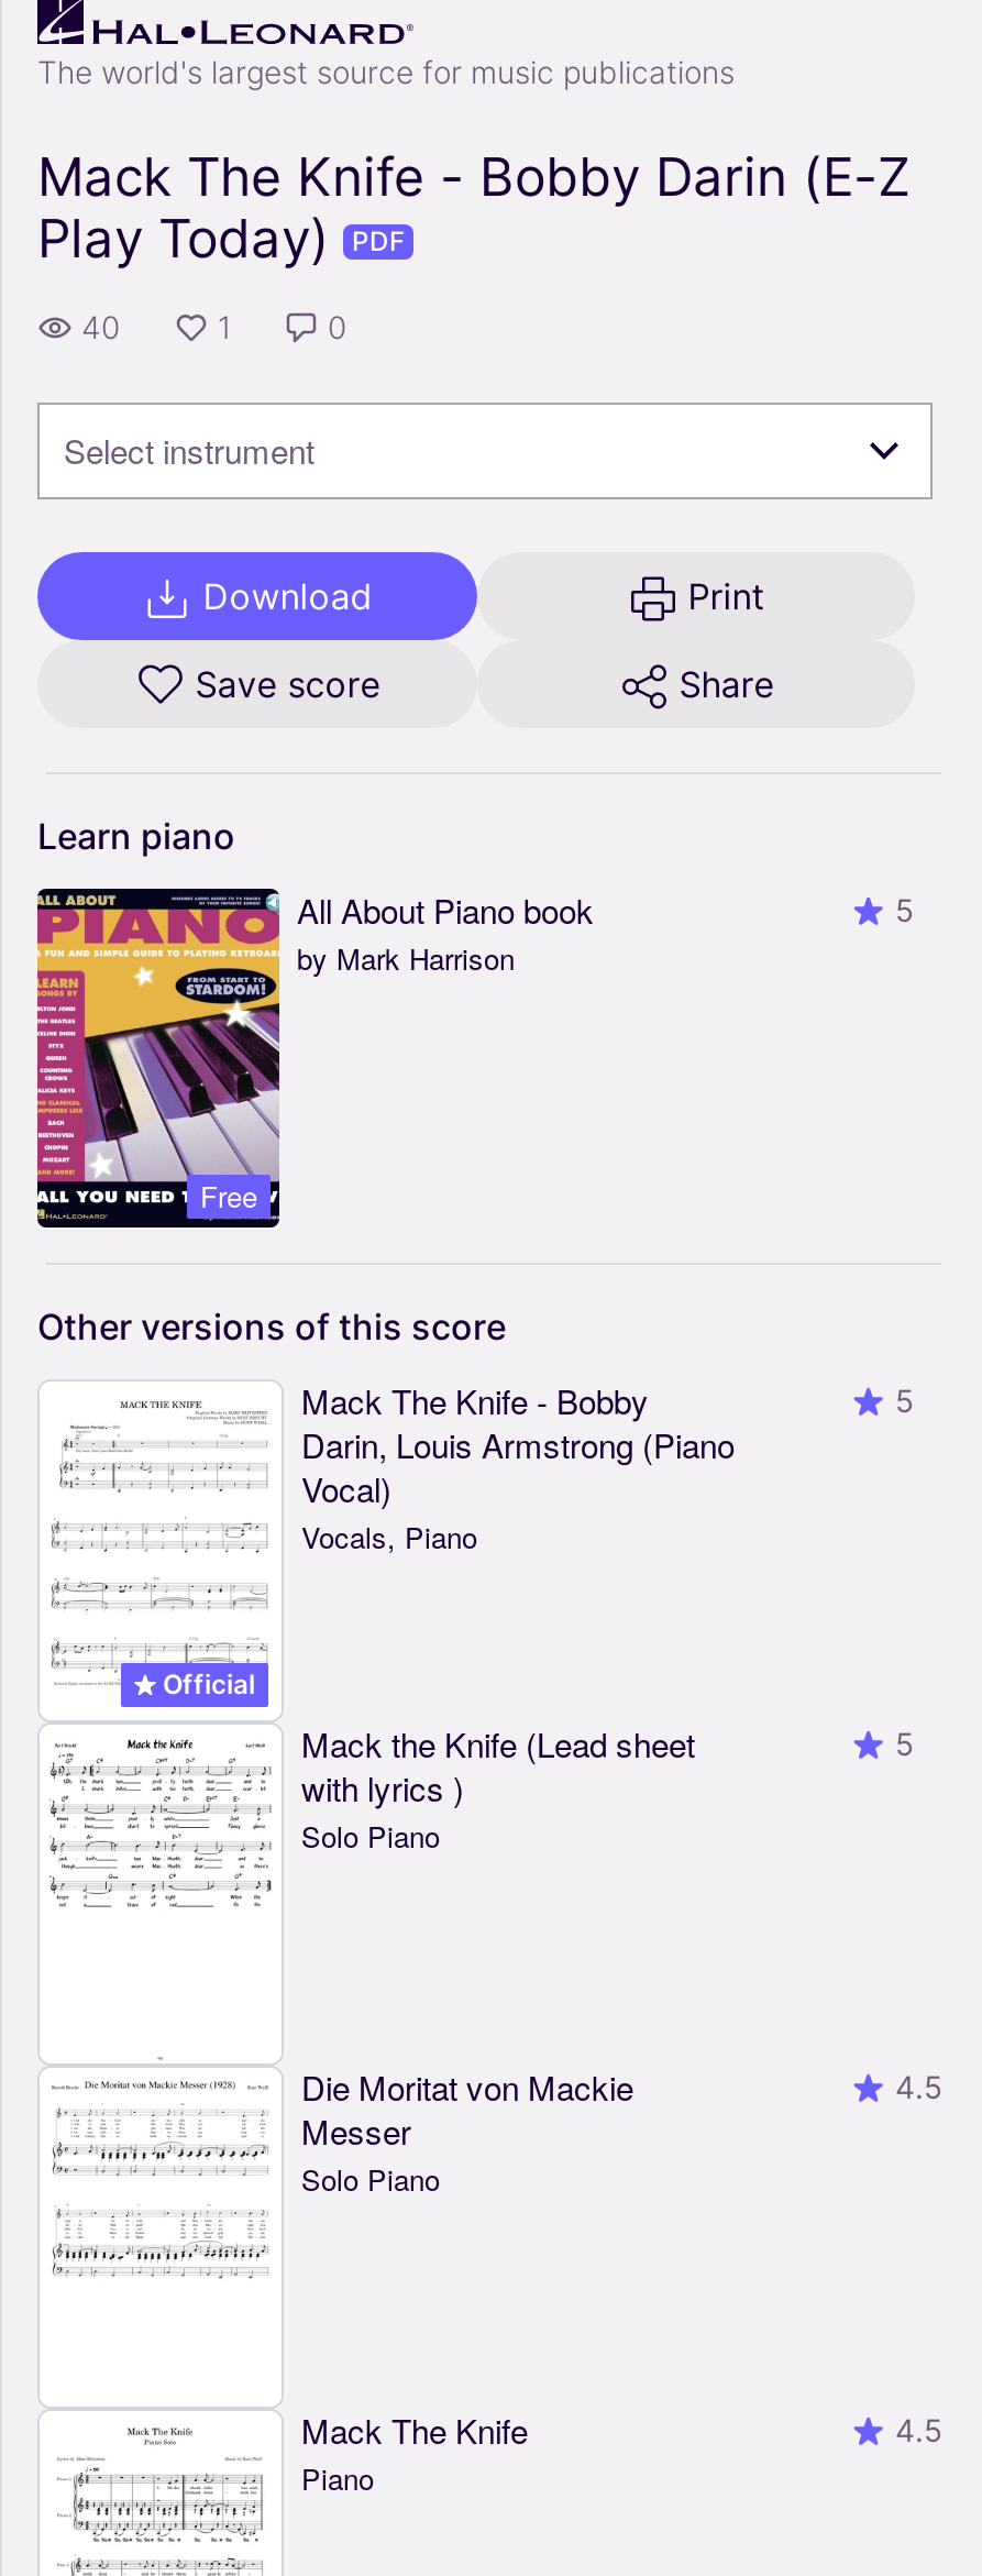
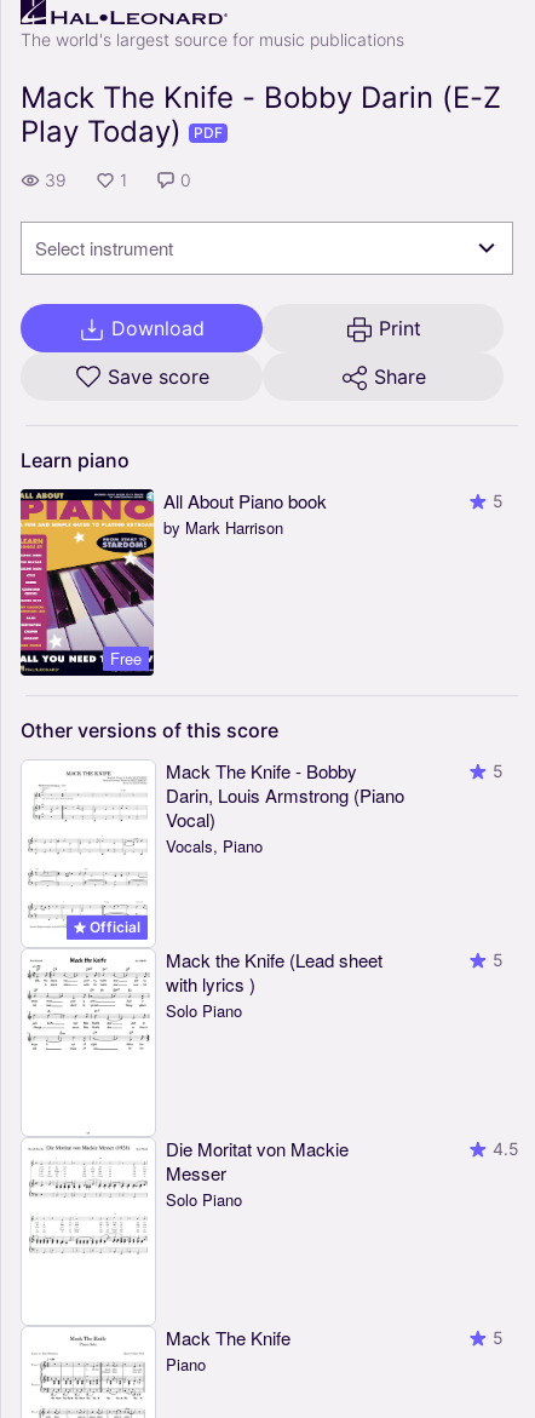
[81,309,121,346] 40 -> [45,170,67,190] 39
[895,2412,944,2449] 4.5 -> [493,1328,504,1348] 5

